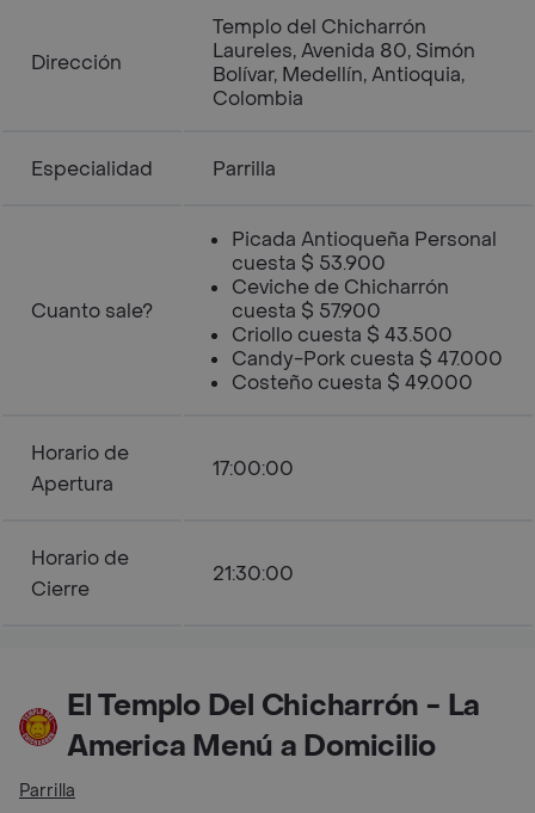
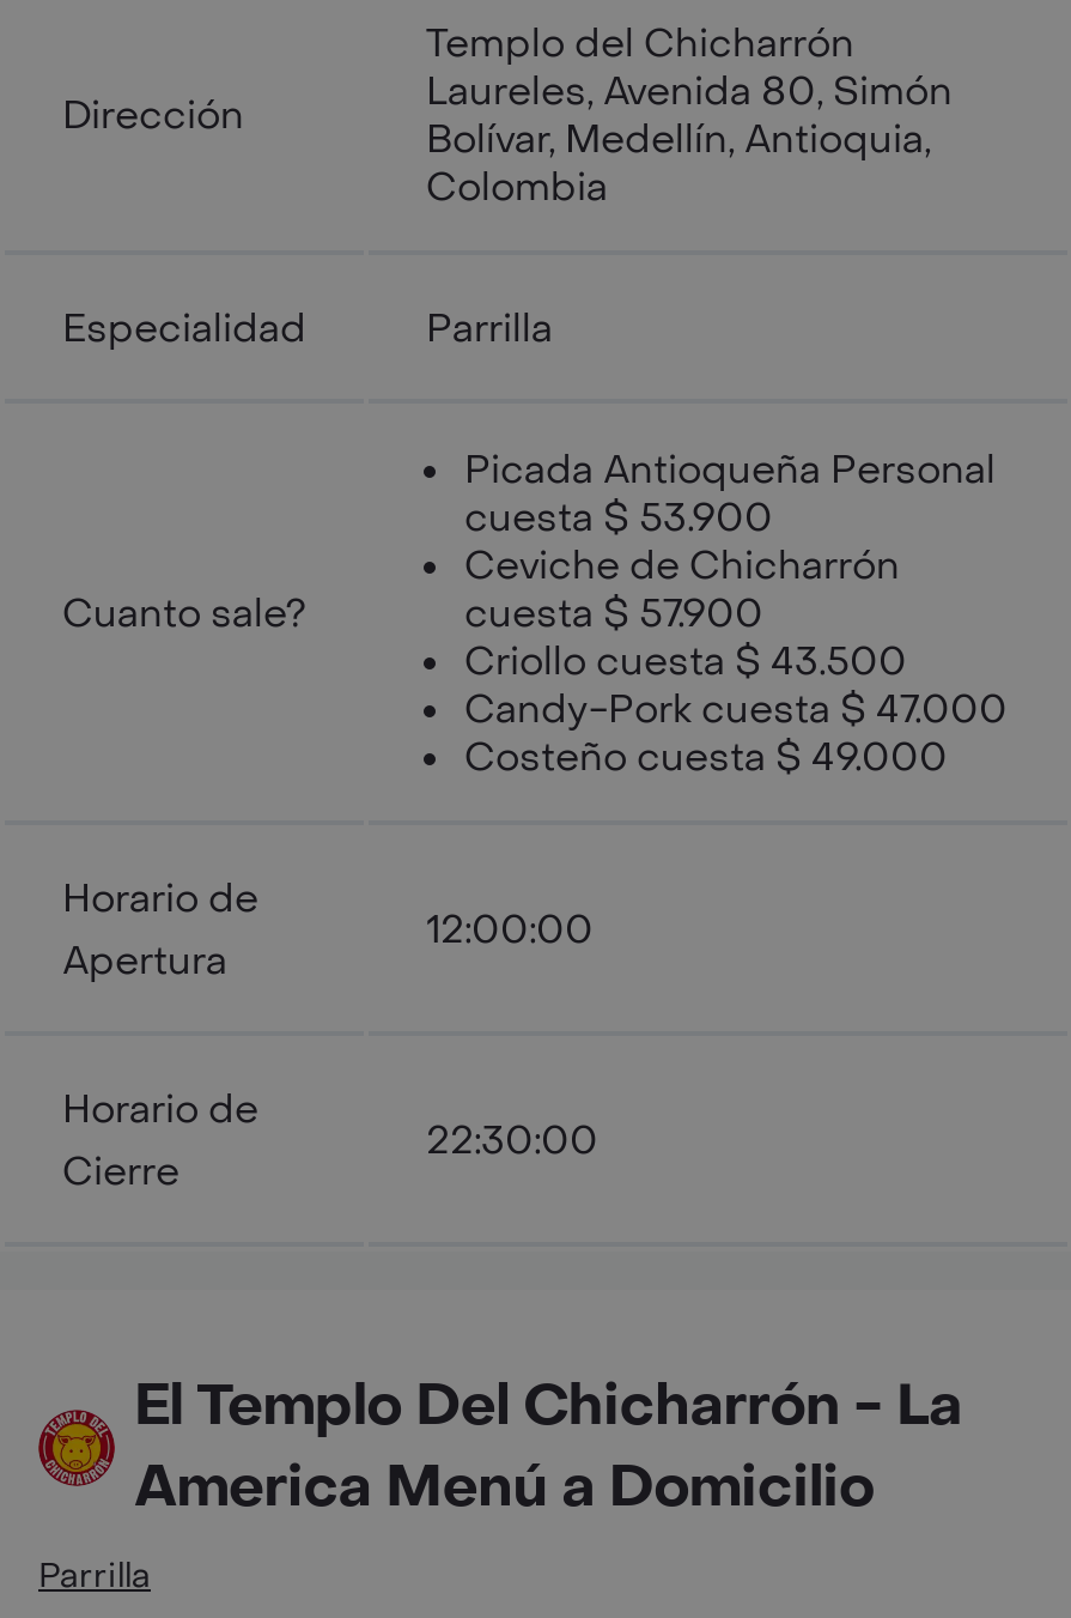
[213,456,294,481] 17:00:00 -> [426,904,594,955] 12:00:00
[213,561,294,586] 21:30:00 -> [426,1115,598,1165] 22:30:00

